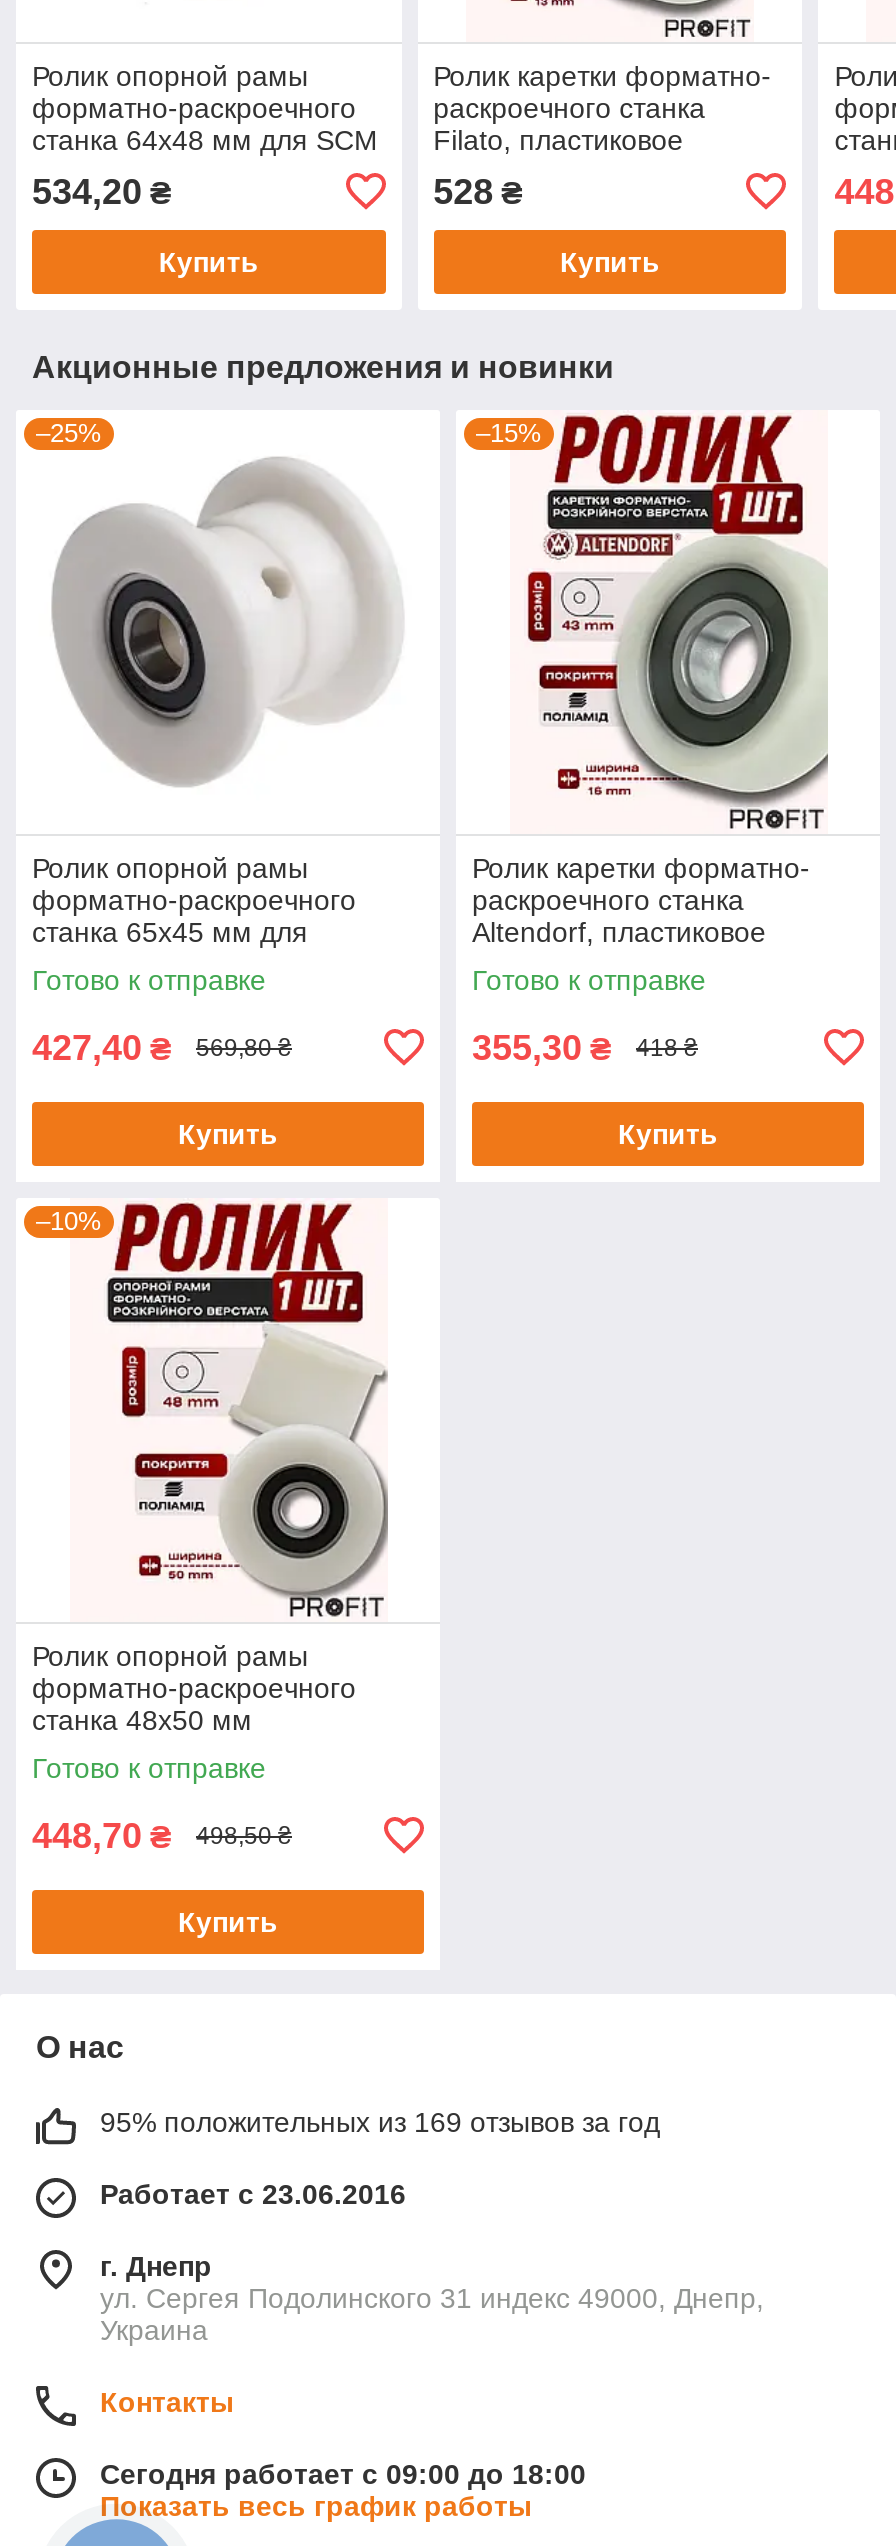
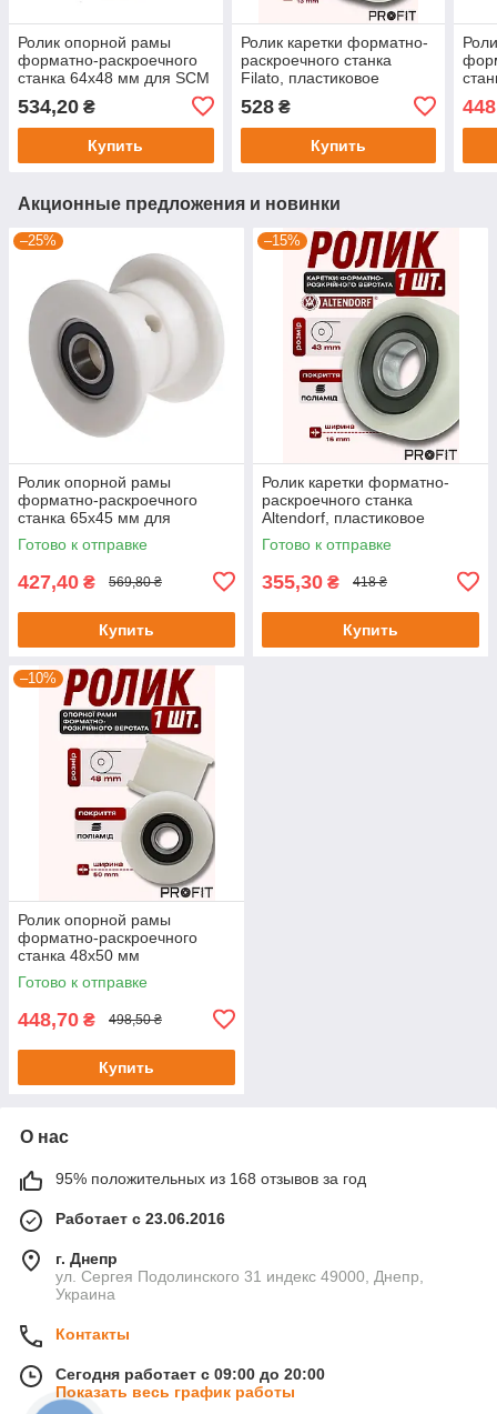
[100,2106,660,2138] 95% положительных из 169 отзывов за год -> [55,1169,366,1187] 95% положительных из 168 отзывов за год
[100,2458,586,2490] Сегодня работает с 09:00 до 18:00 -> [55,1365,325,1383] Сегодня работает с 09:00 до 20:00

